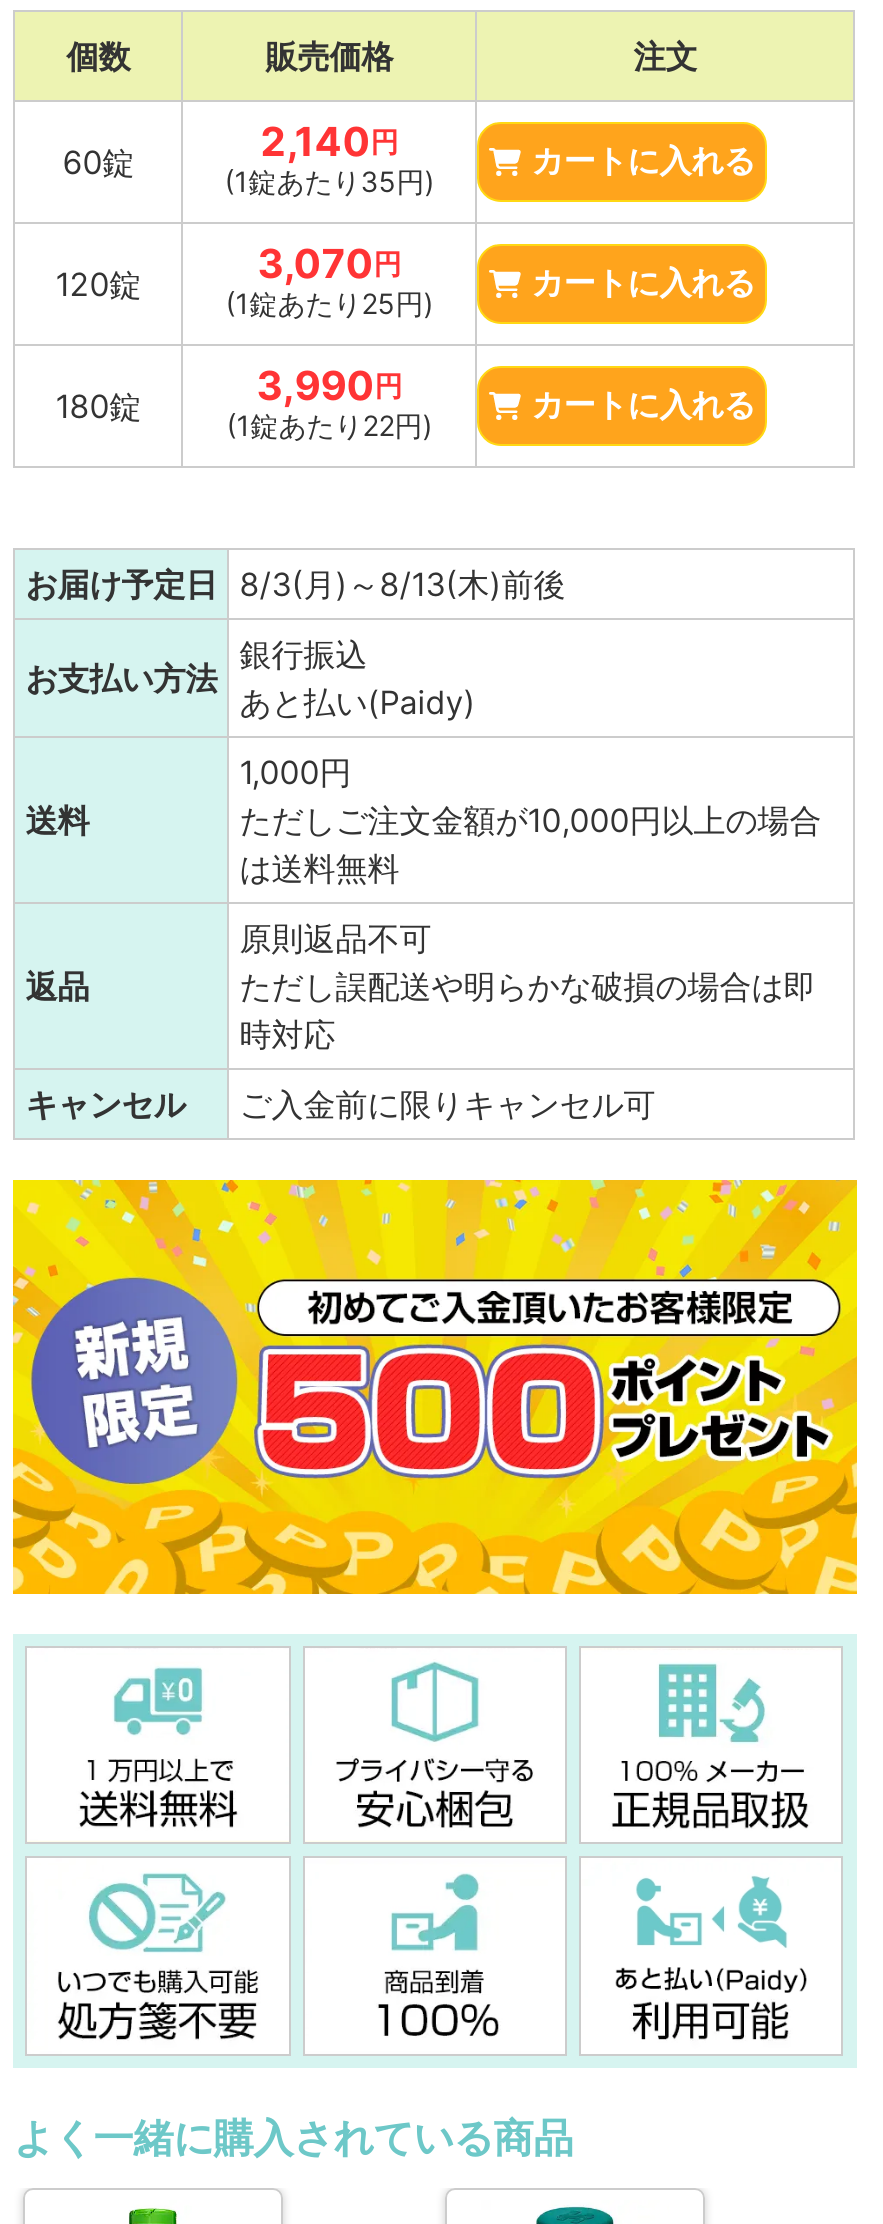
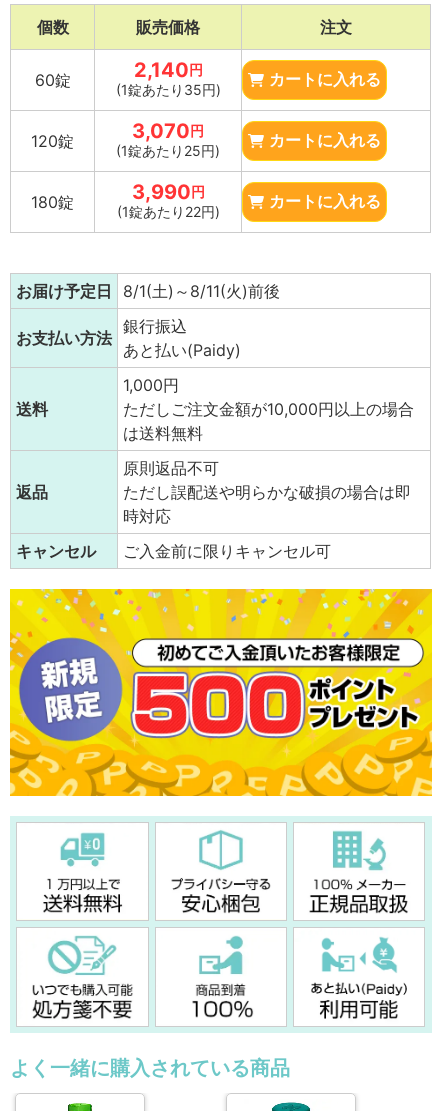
[25,564,565,604] お届け予定日 8/3(月)～8/13(木)前後 -> [16,281,280,301] お届け予定日 8/1(土)～8/11(火)前後

